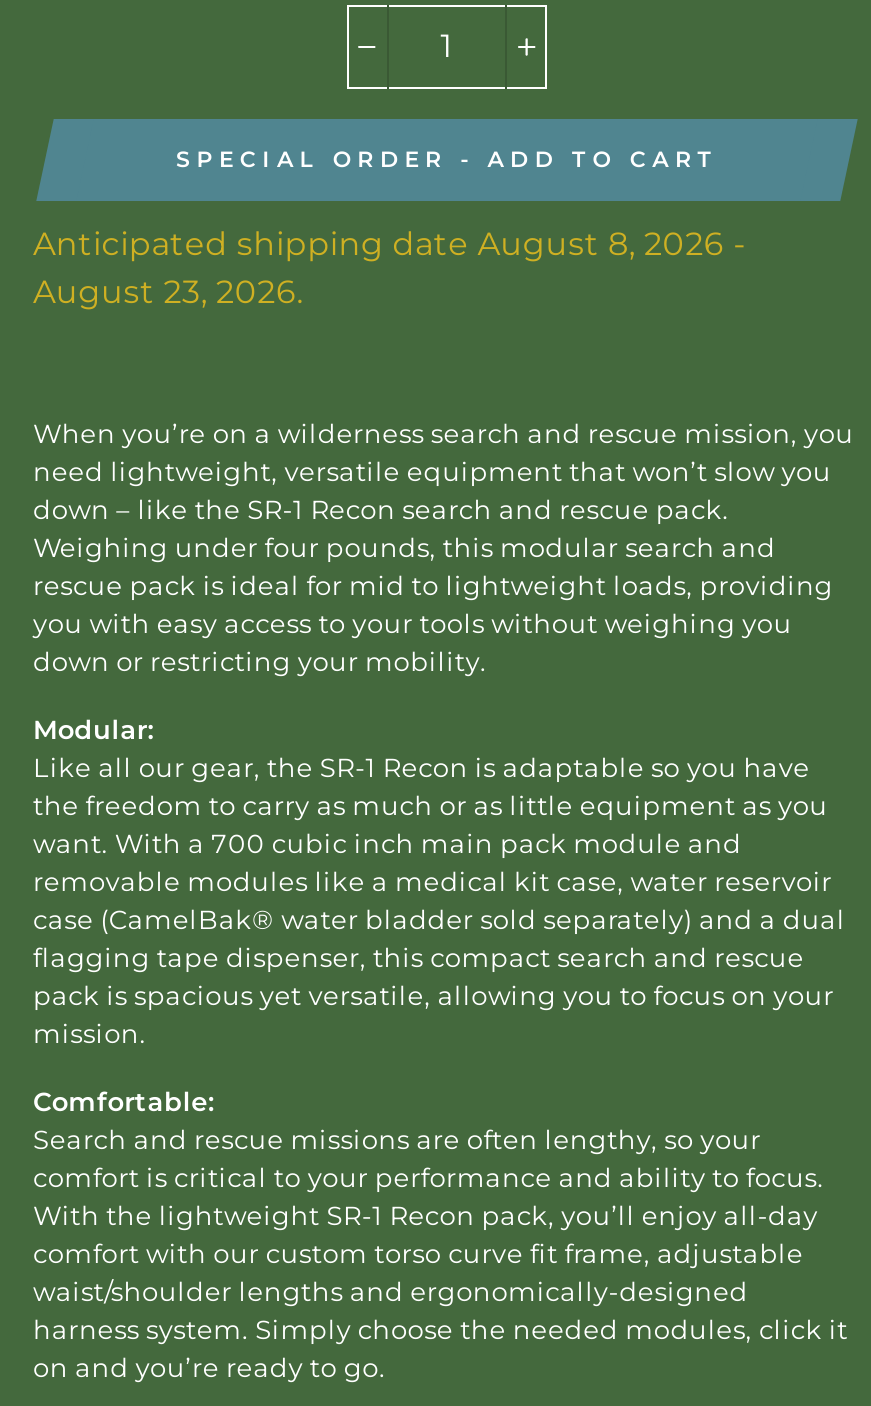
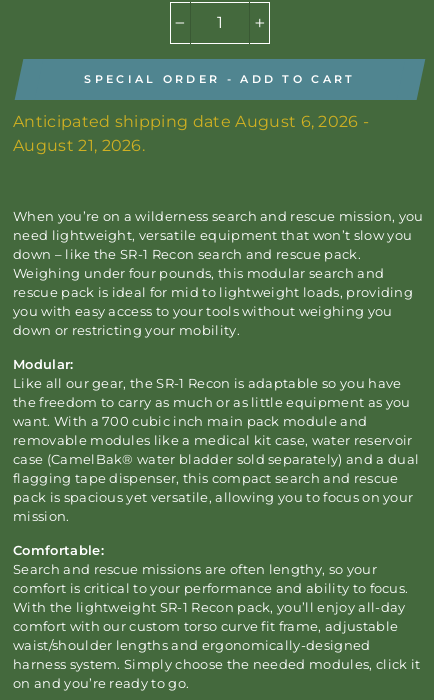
[33,224,746,262] Anticipated shipping date August 8, 2026 - -> [13,111,369,130] Anticipated shipping date August 6, 2026 -
[33,272,303,310] August 23, 2026. -> [13,135,145,154] August 21, 2026.

